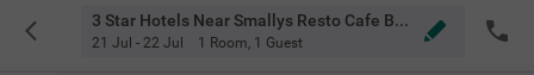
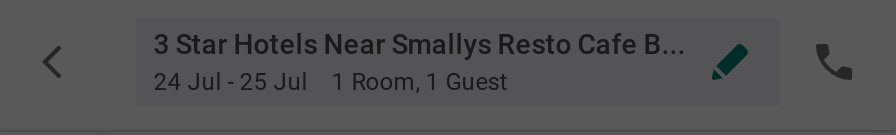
[92,35,303,51] 21 Jul - 22 Jul 1 Room, 1 Guest -> [154,68,508,96] 24 Jul - 25 Jul 1 Room, 1 Guest

